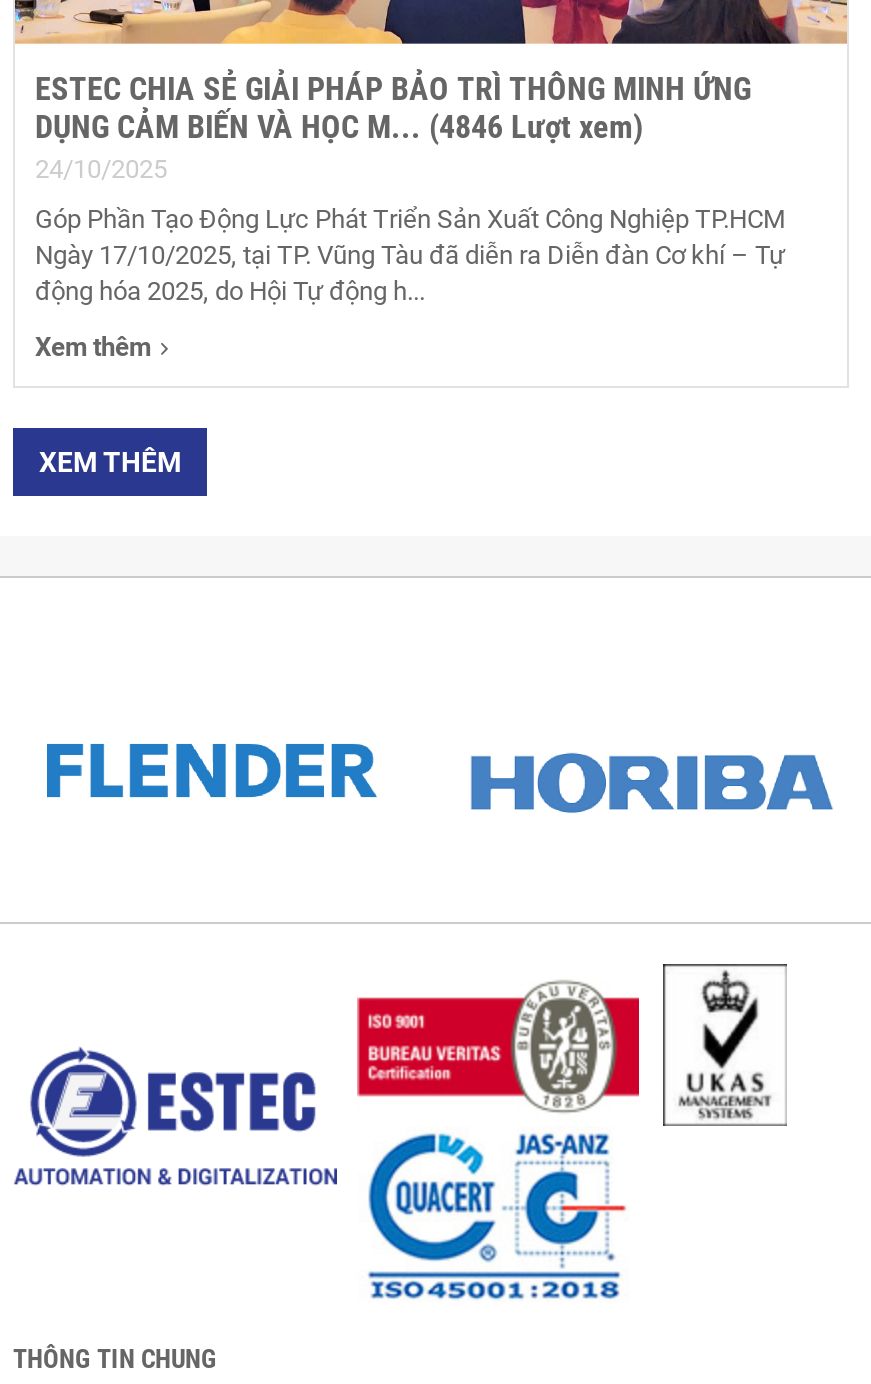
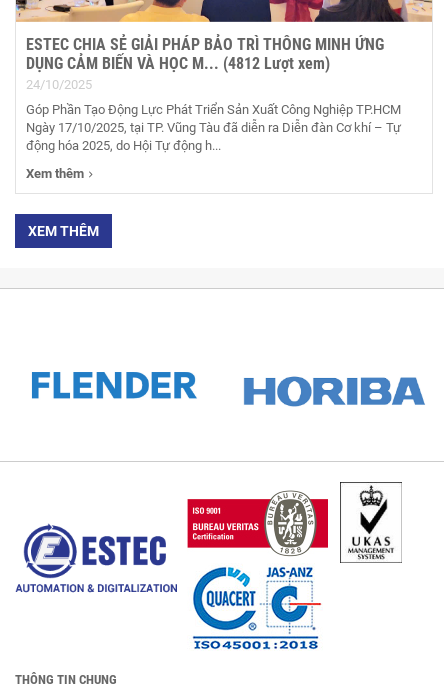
[35,108,643,146] DỤNG CẢM BIẾN VÀ HỌC M... (4846 Lượt xem) -> [26,54,330,73] DỤNG CẢM BIẾN VÀ HỌC M... (4812 Lượt xem)

